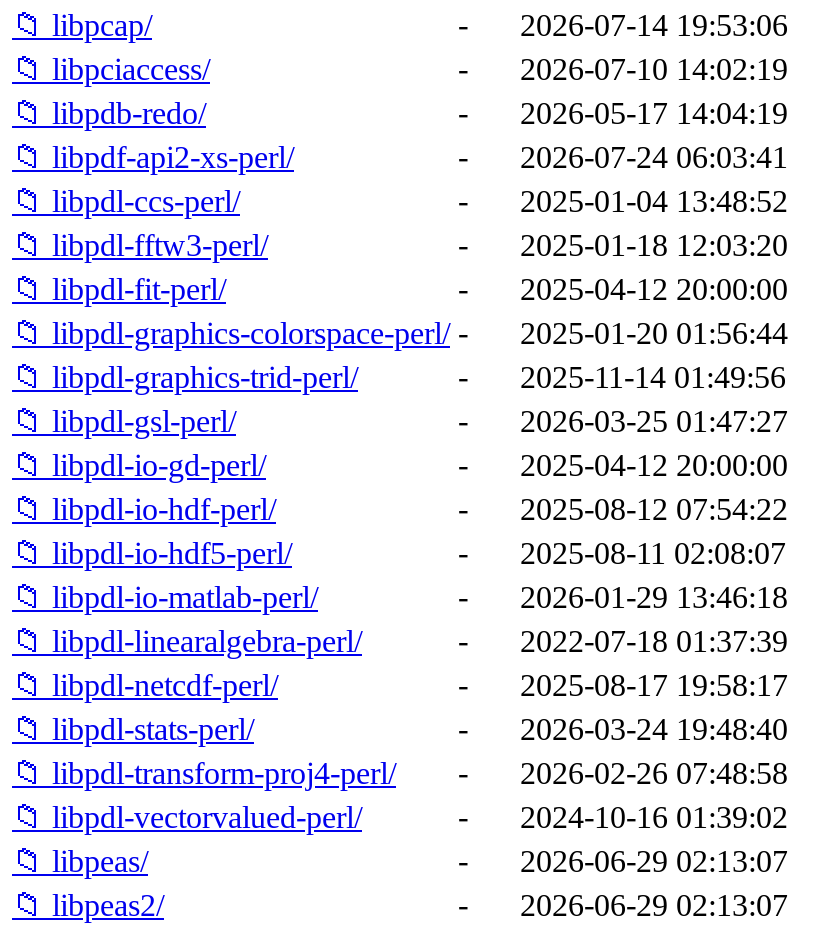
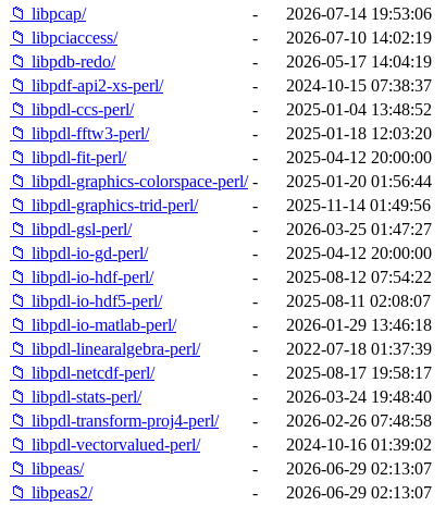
[520,140,788,174] 2026-07-24 06:03:41 -> [286,76,432,95] 2024-10-15 07:38:37

